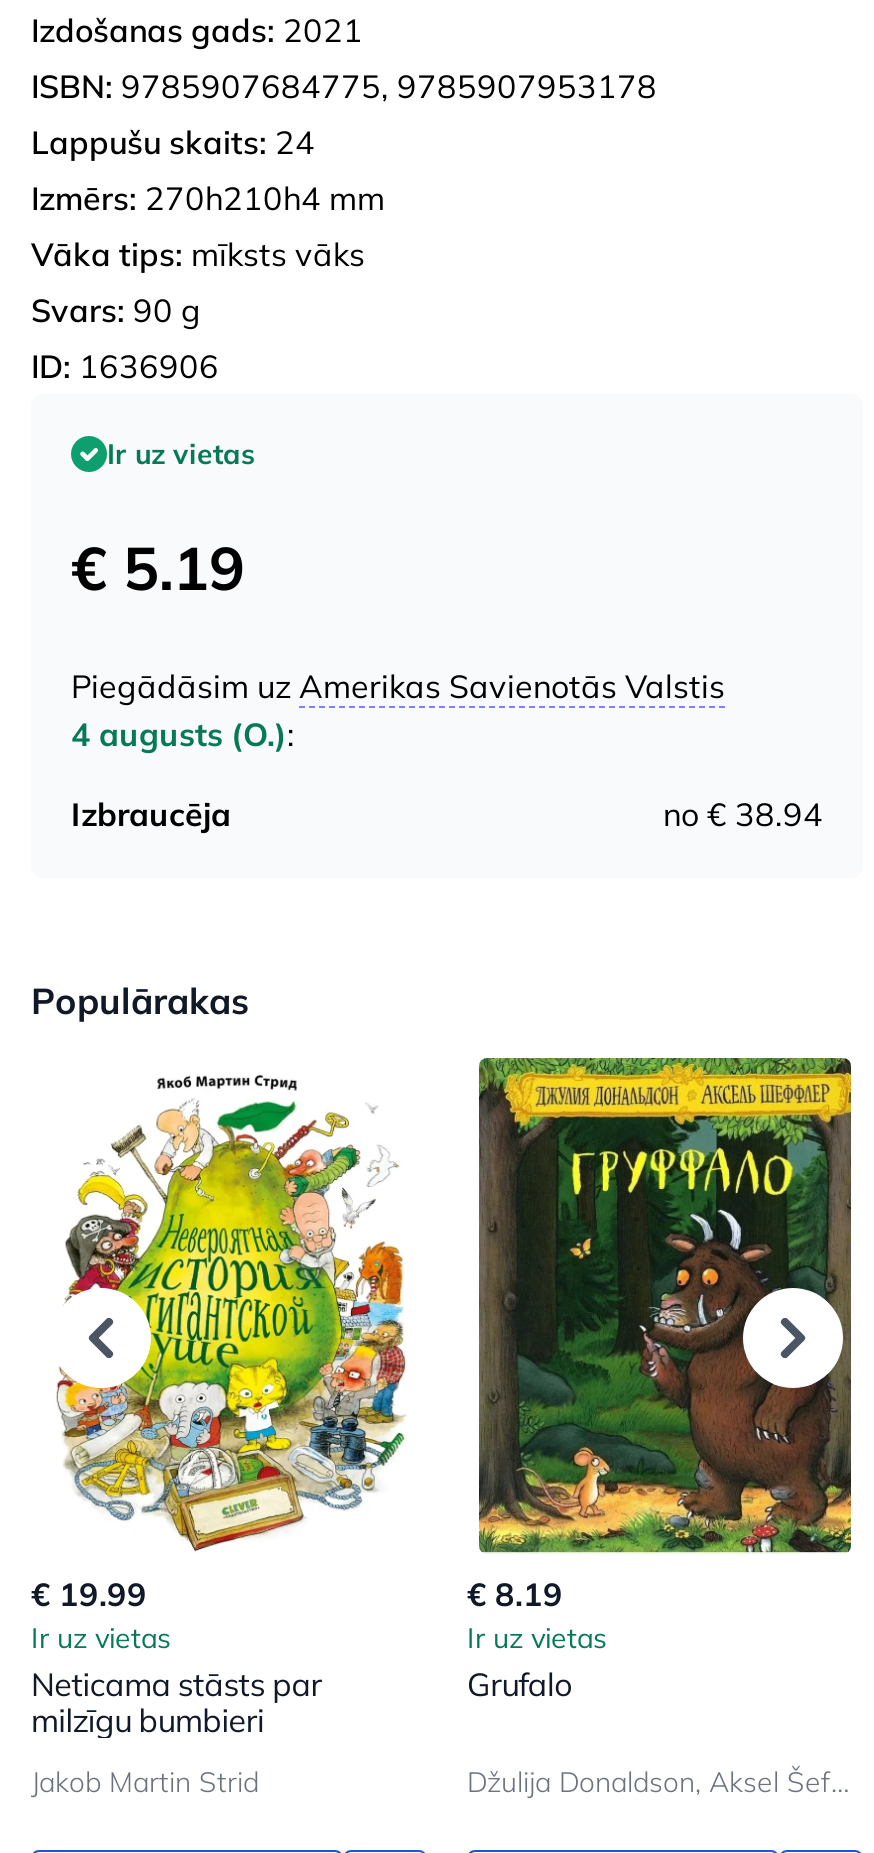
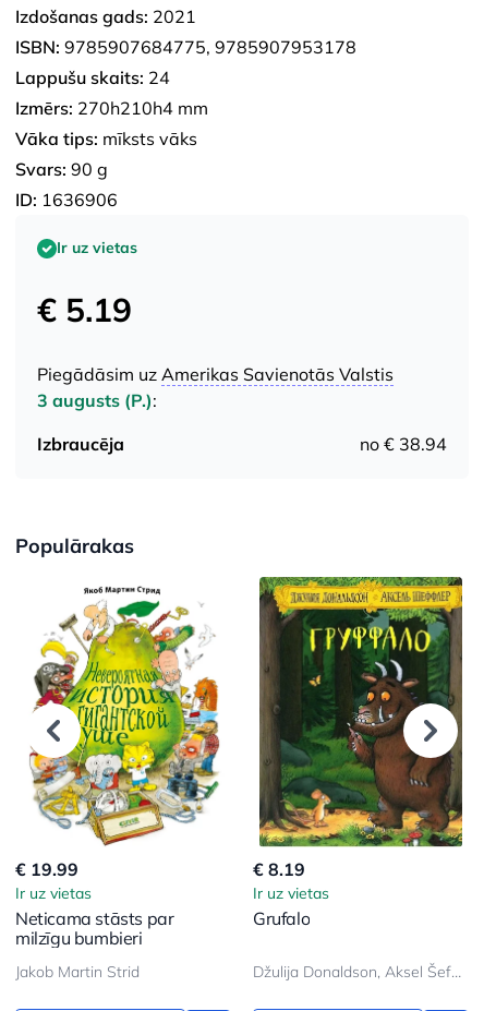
[71,713,295,753] 4 augusts (O.): -> [37,390,157,411] 3 augusts (P.):

